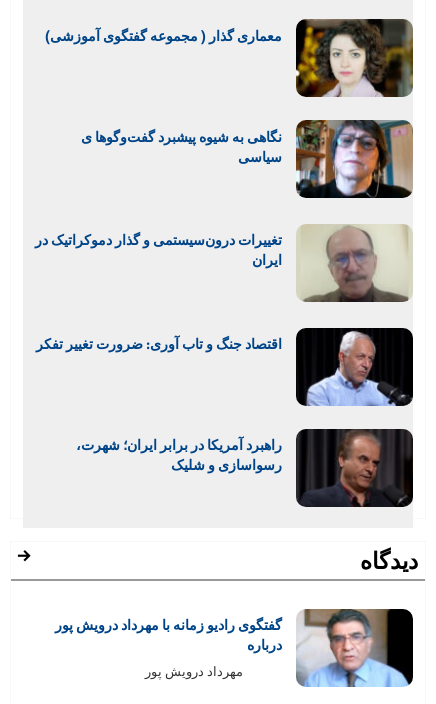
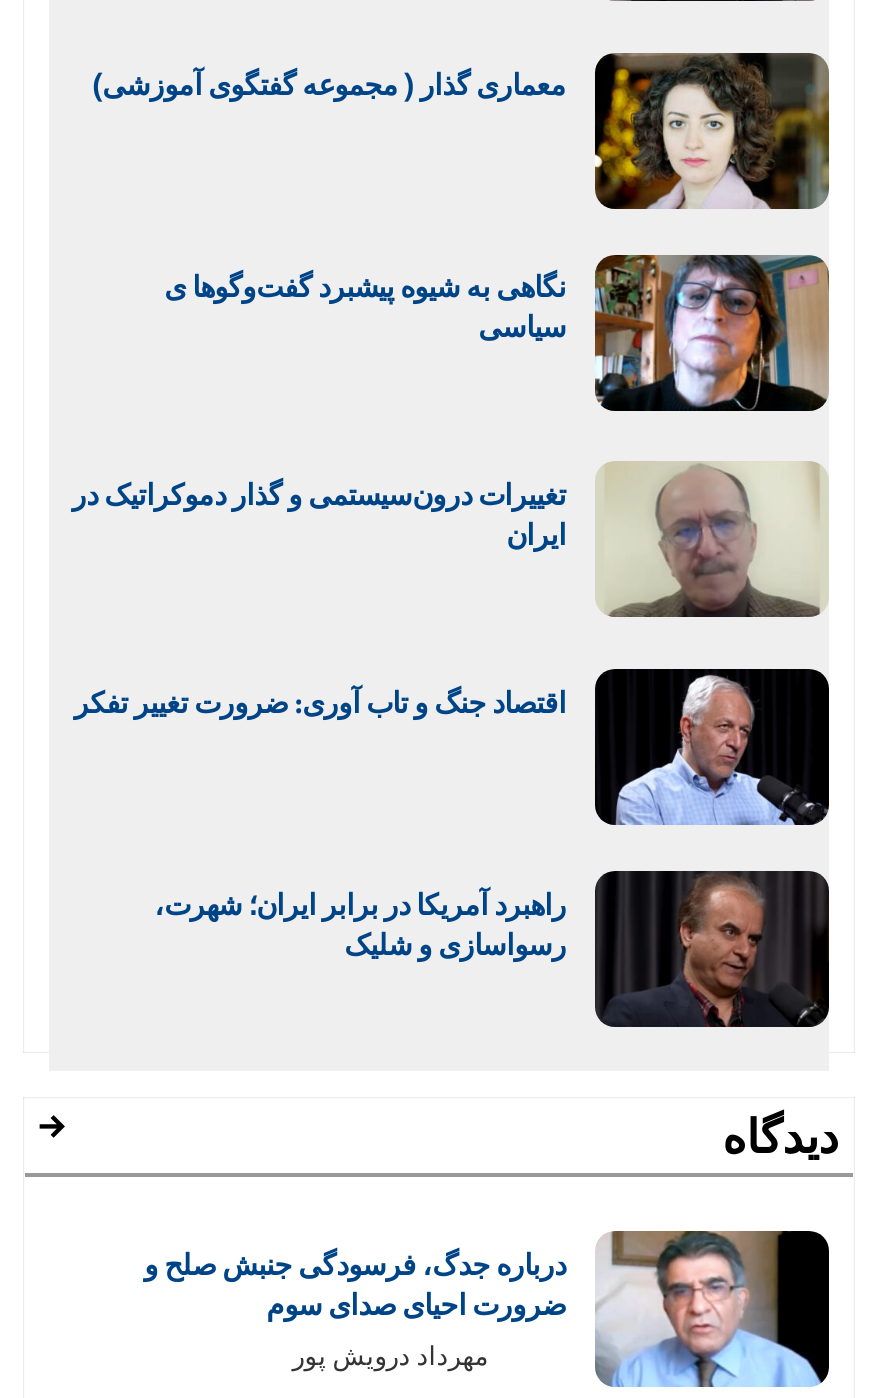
[55,614,282,654] گفتگوی رادیو زمانه با مهرداد درویش پور | درباره -> [144,1243,566,1323] درباره جدگ، فرسودگی جنبش صلح و | ضرورت احیای صدای سوم

